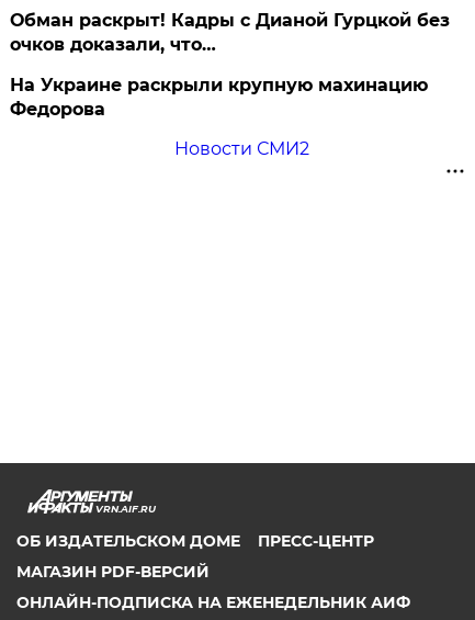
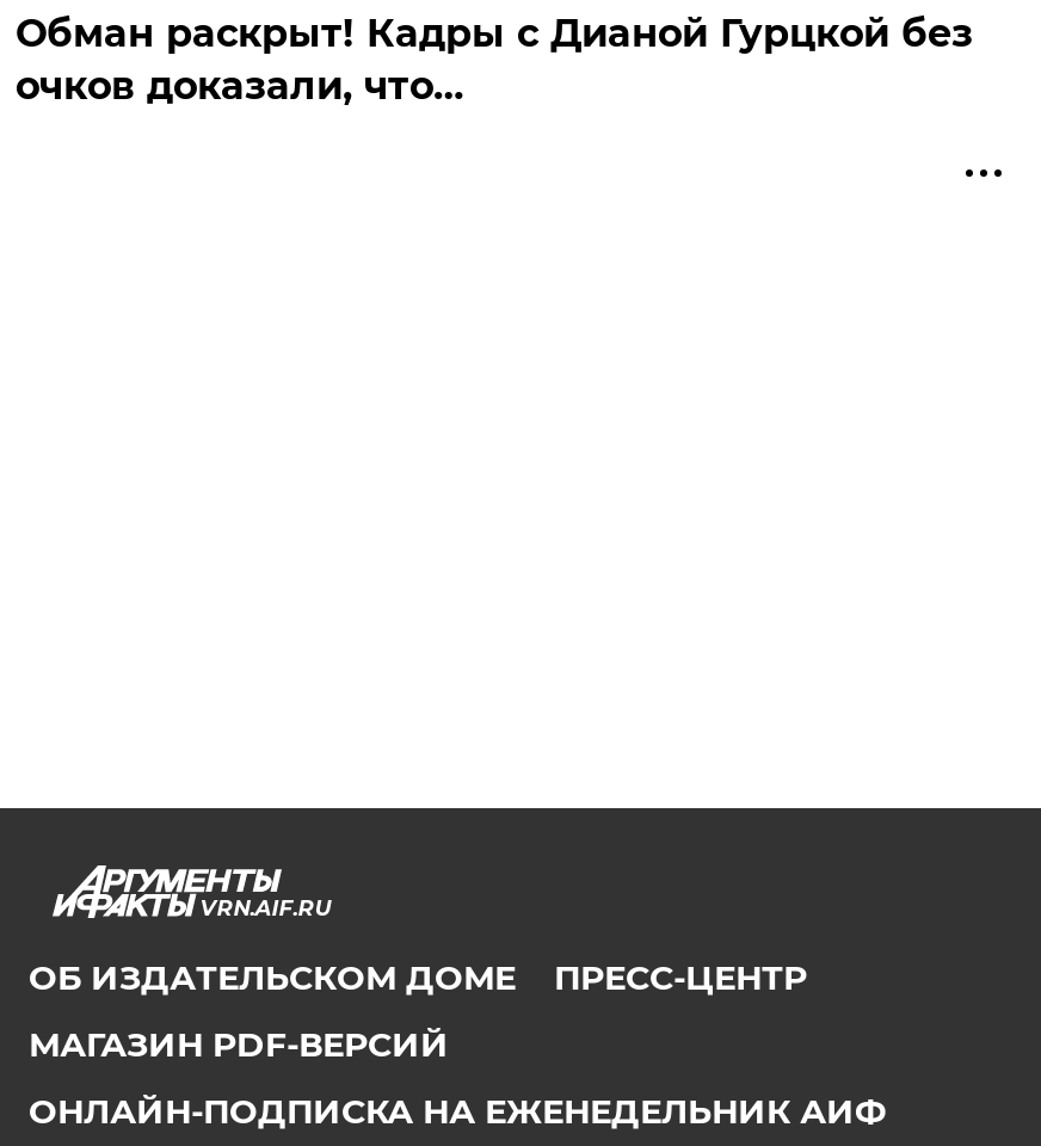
[10,75,428,159] На Украине раскрыли крупную махинацию | Федорова | Новости СМИ2 -> none

